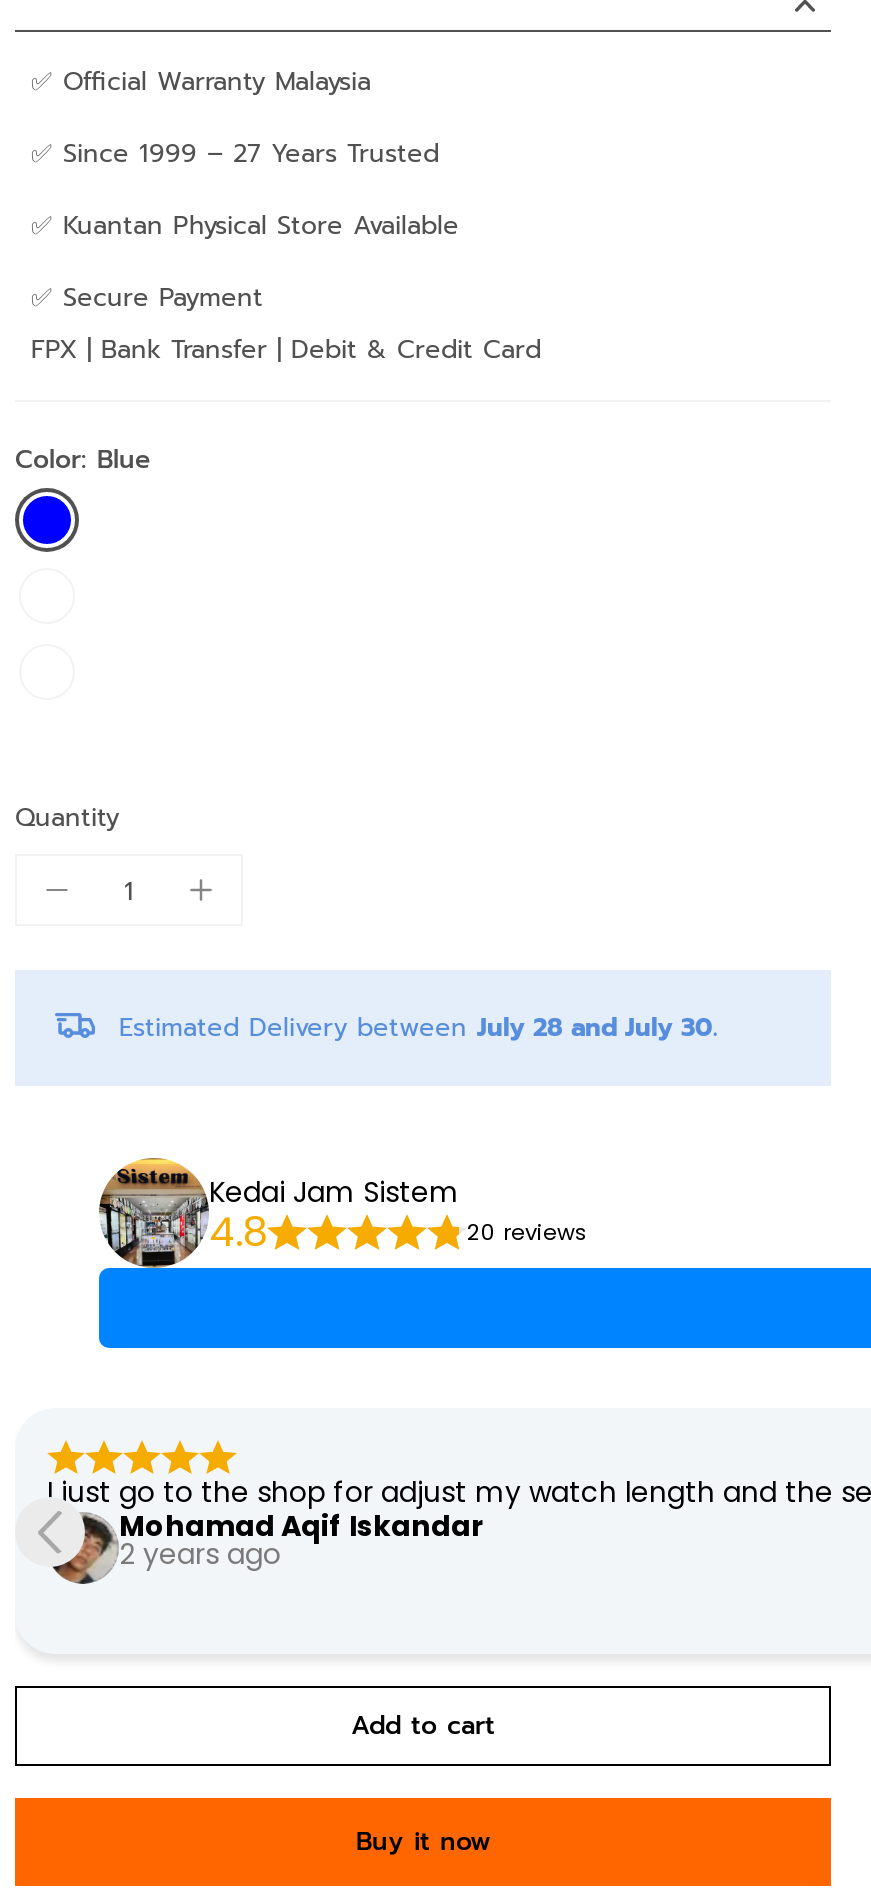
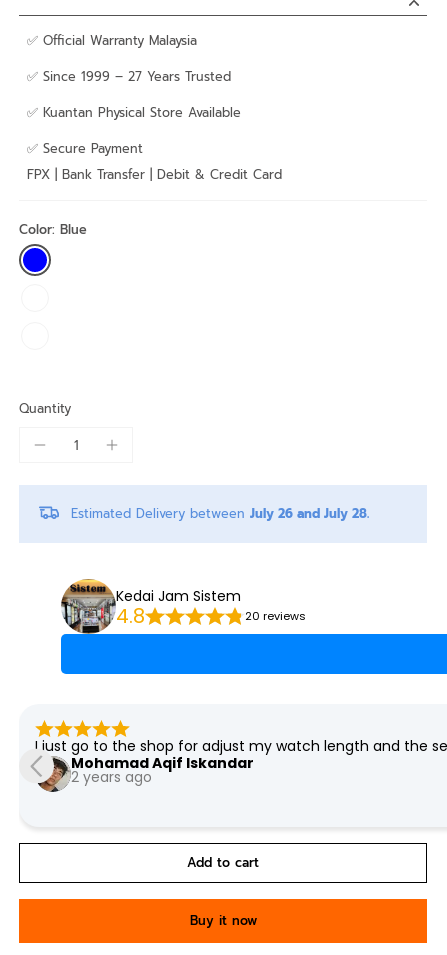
[119,1009,717,1047] Estimated Delivery between July 28 and July 30. -> [71,504,369,523] Estimated Delivery between July 26 and July 28.

